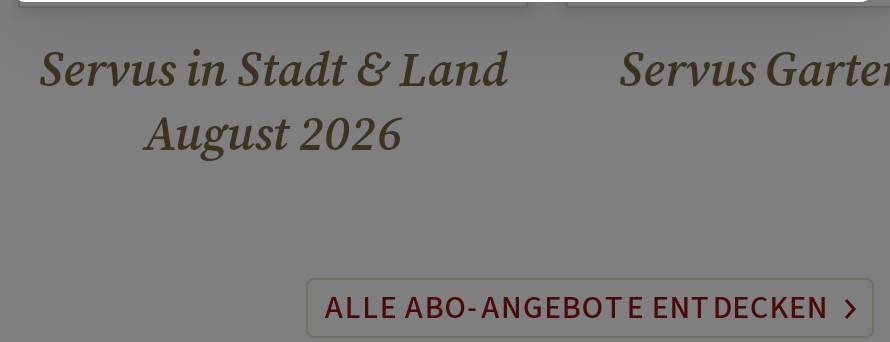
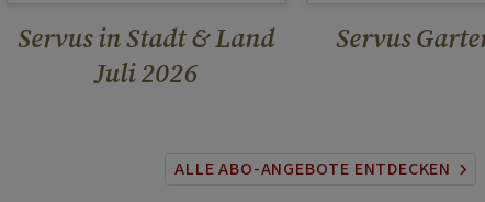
[144,100,402,166] August 2026 -> [95,55,198,91] Juli 2026

